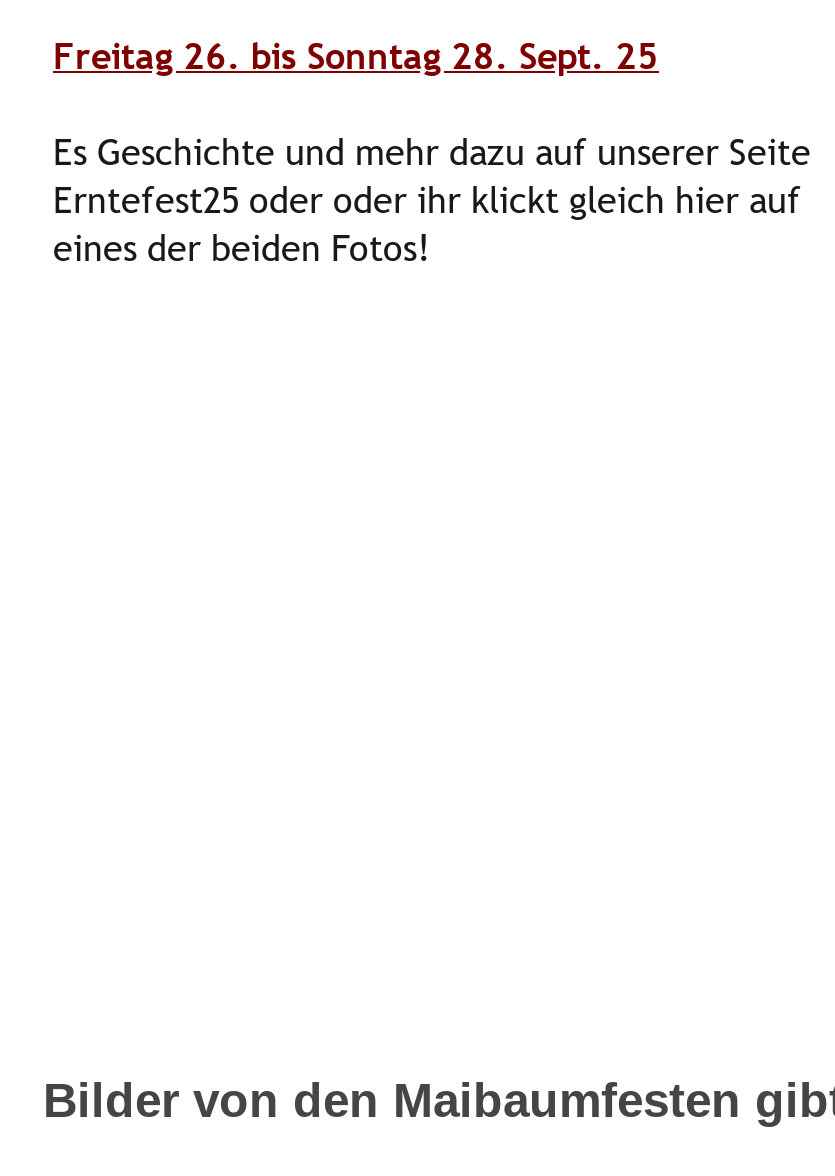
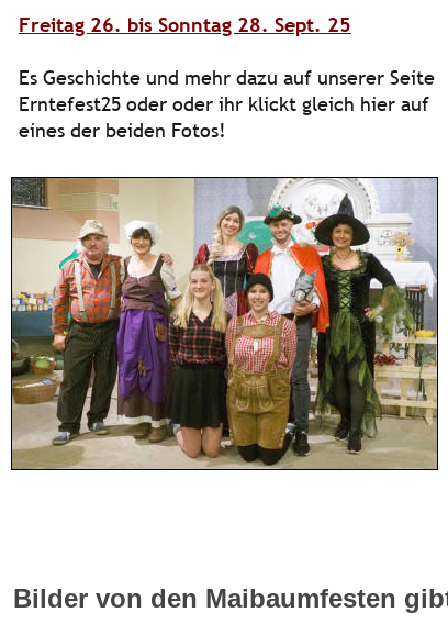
none -> [10,176,439,471] [image]

